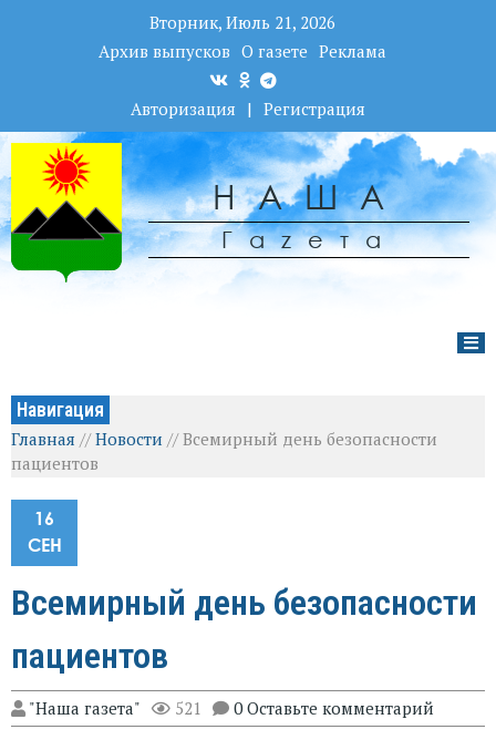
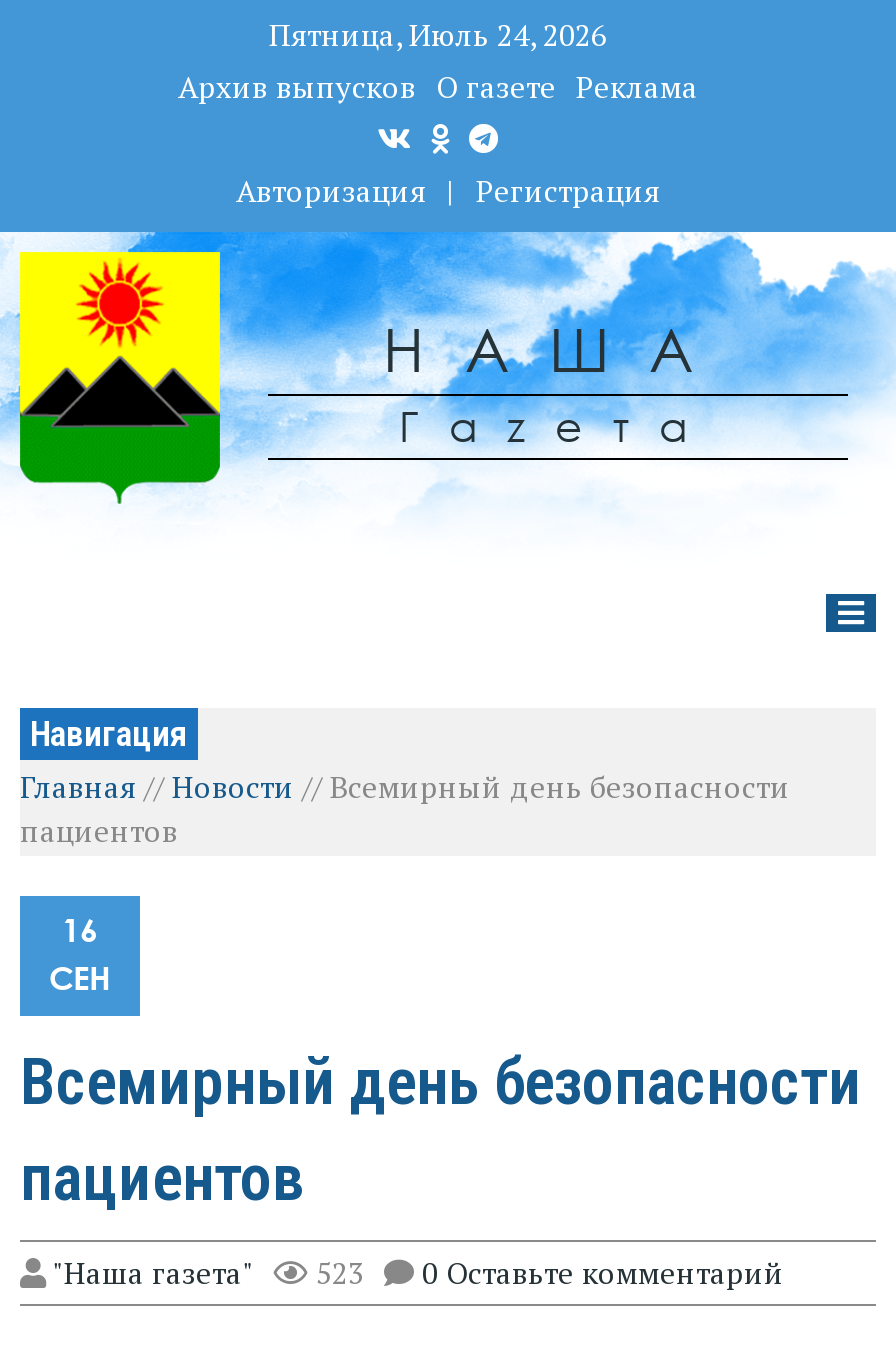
[149,11,335,33] Вторник, Июль 21, 2026 -> [269,14,607,54] Пятница, Июль 24, 2026
[29,697,434,719] "Наша газета" 521 0 Оставьте комментарий -> [52,1252,784,1292] "Наша газета" 523 0 Оставьте комментарий

